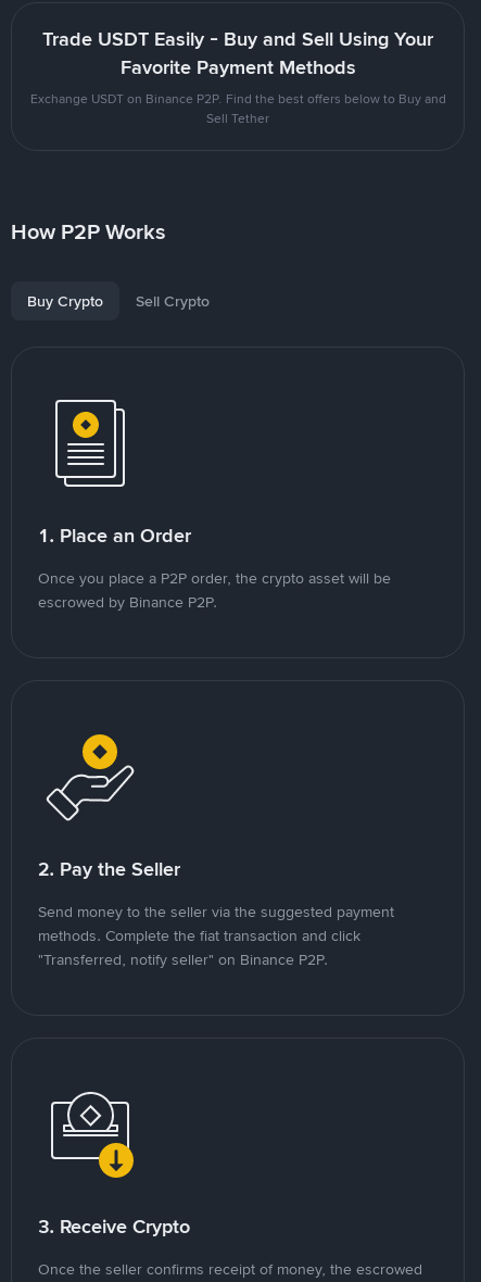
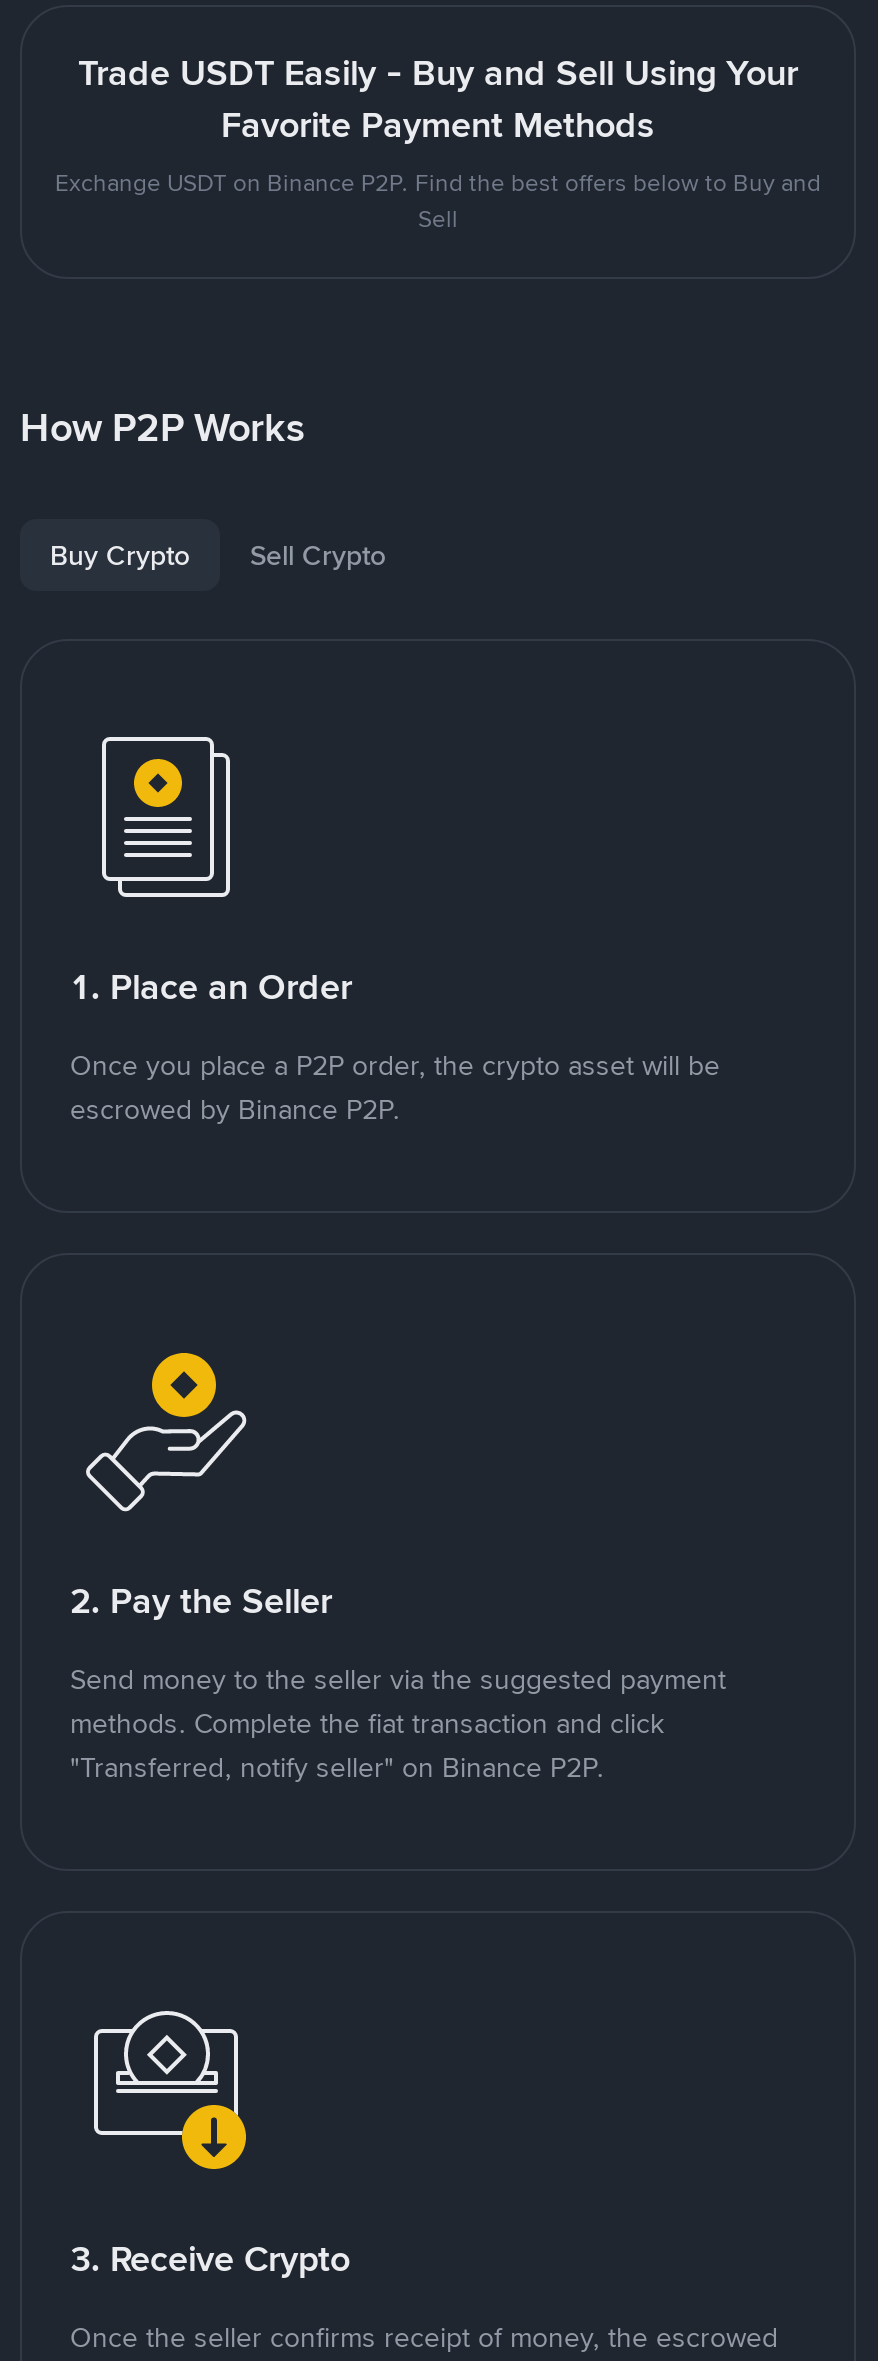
[206,110,269,127] Sell Tether -> [418,203,458,235] Sell

